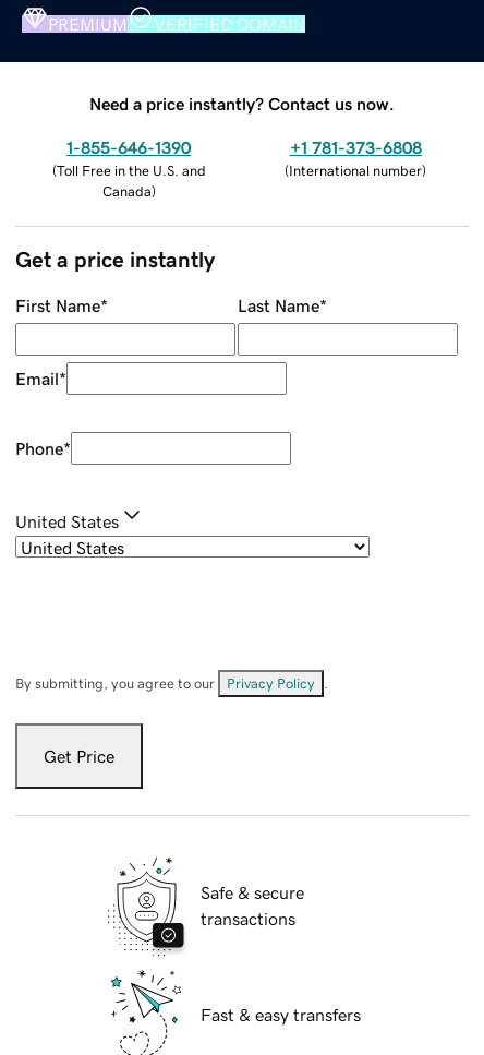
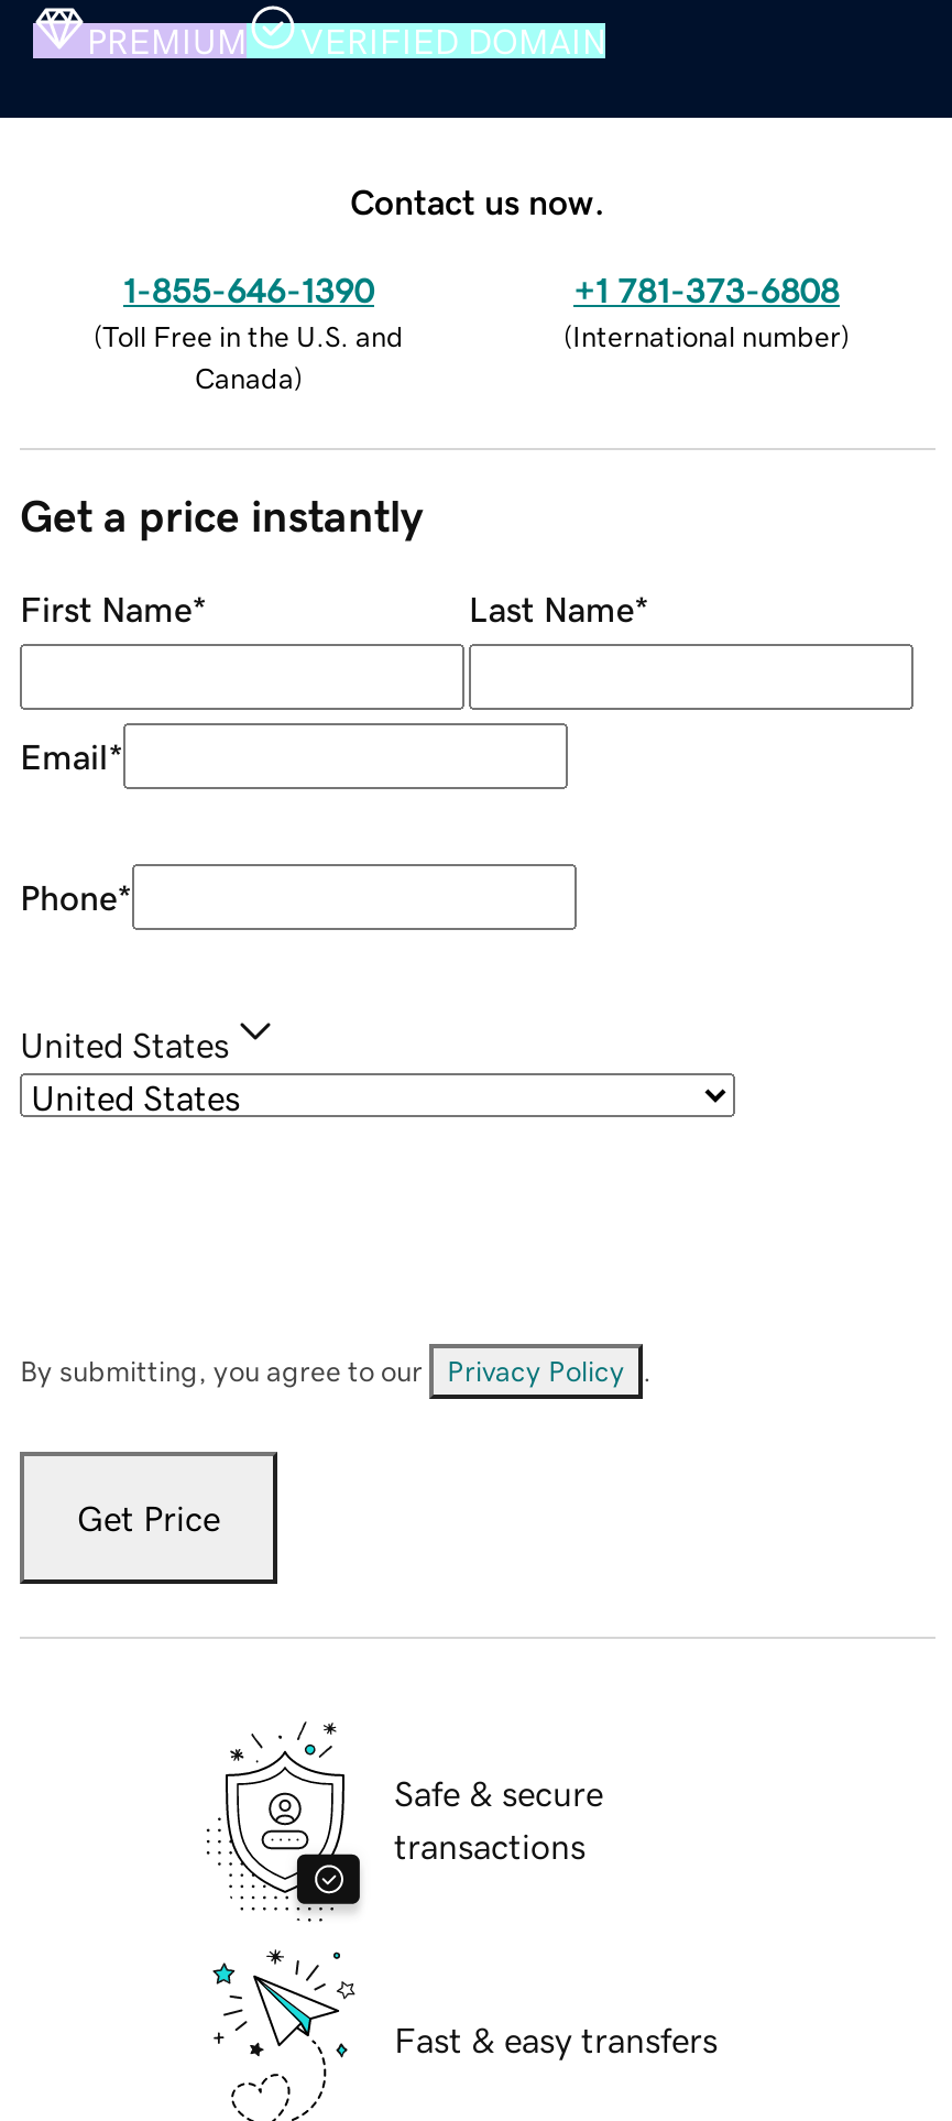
[89,94,395,112] Need a price instantly? Contact us now. -> [350,183,605,218] Contact us now.

